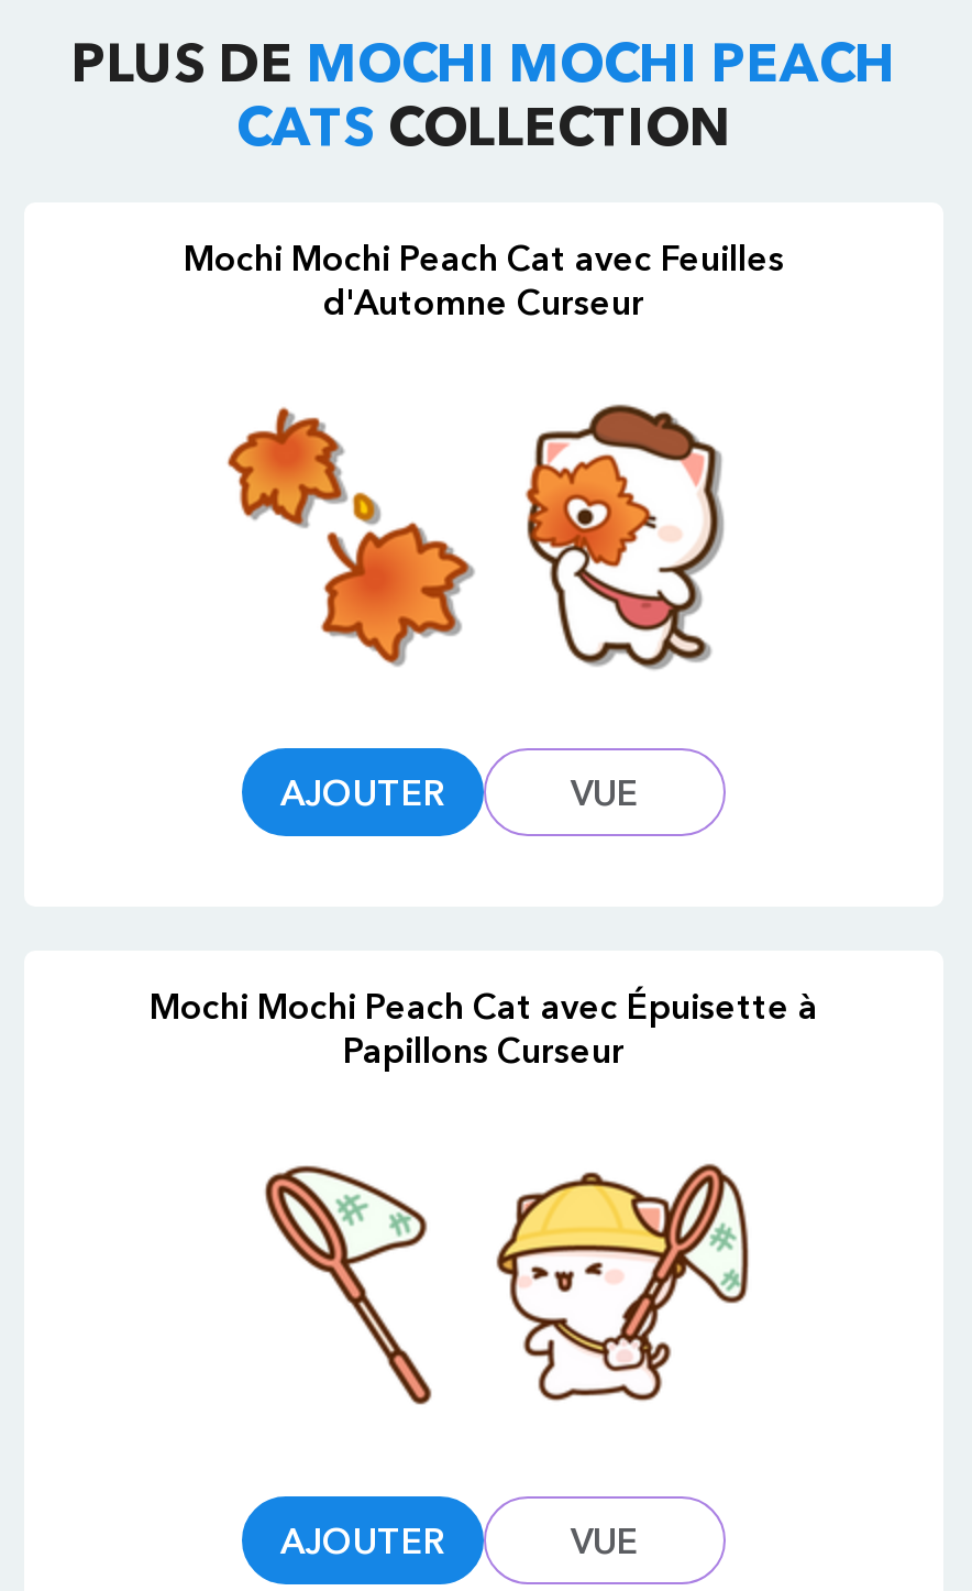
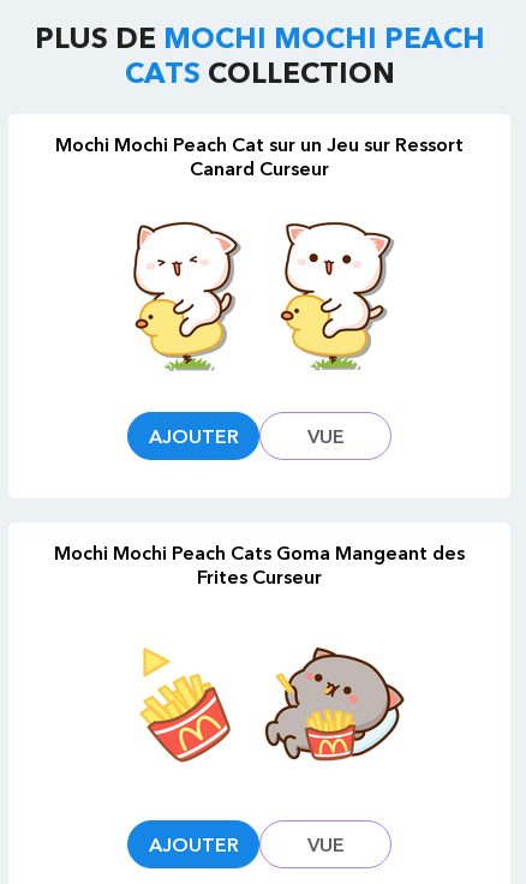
[184,235,784,323] Mochi Mochi Peach Cat avec Feuilles | d'Automne Curseur -> [55,132,464,180] Mochi Mochi Peach Cat sur un Jeu sur Ressort | Canard Curseur
[227,401,475,671] [image] -> [120,221,253,371] [image]
[523,401,728,671] [image] -> [280,221,395,371] [image]
[150,983,818,1027] Mochi Mochi Peach Cat avec Épuisette à -> [54,540,465,564] Mochi Mochi Peach Cats Goma Mangeant des
[343,1027,625,1071] Papillons Curseur -> [197,564,322,588] Frites Curseur
[264,1164,433,1406] [image] -> [139,640,232,770] [image]
[495,1162,750,1402] [image] -> [264,639,405,767] [image]

